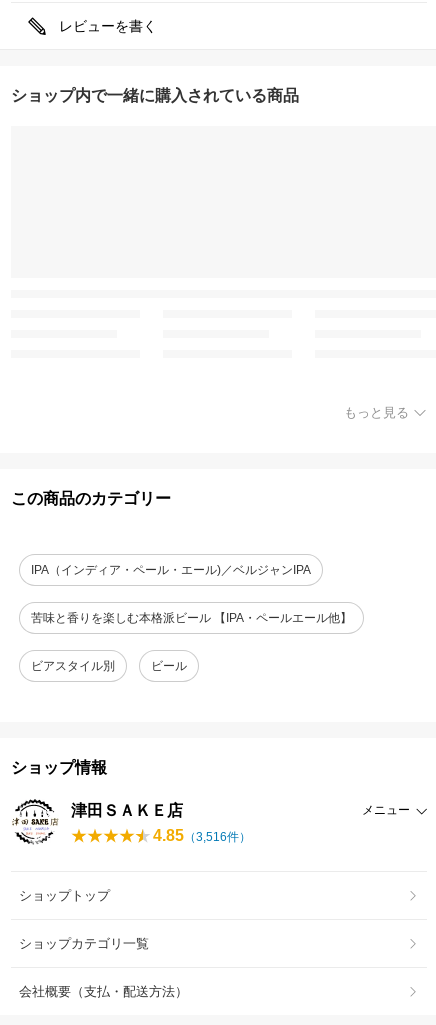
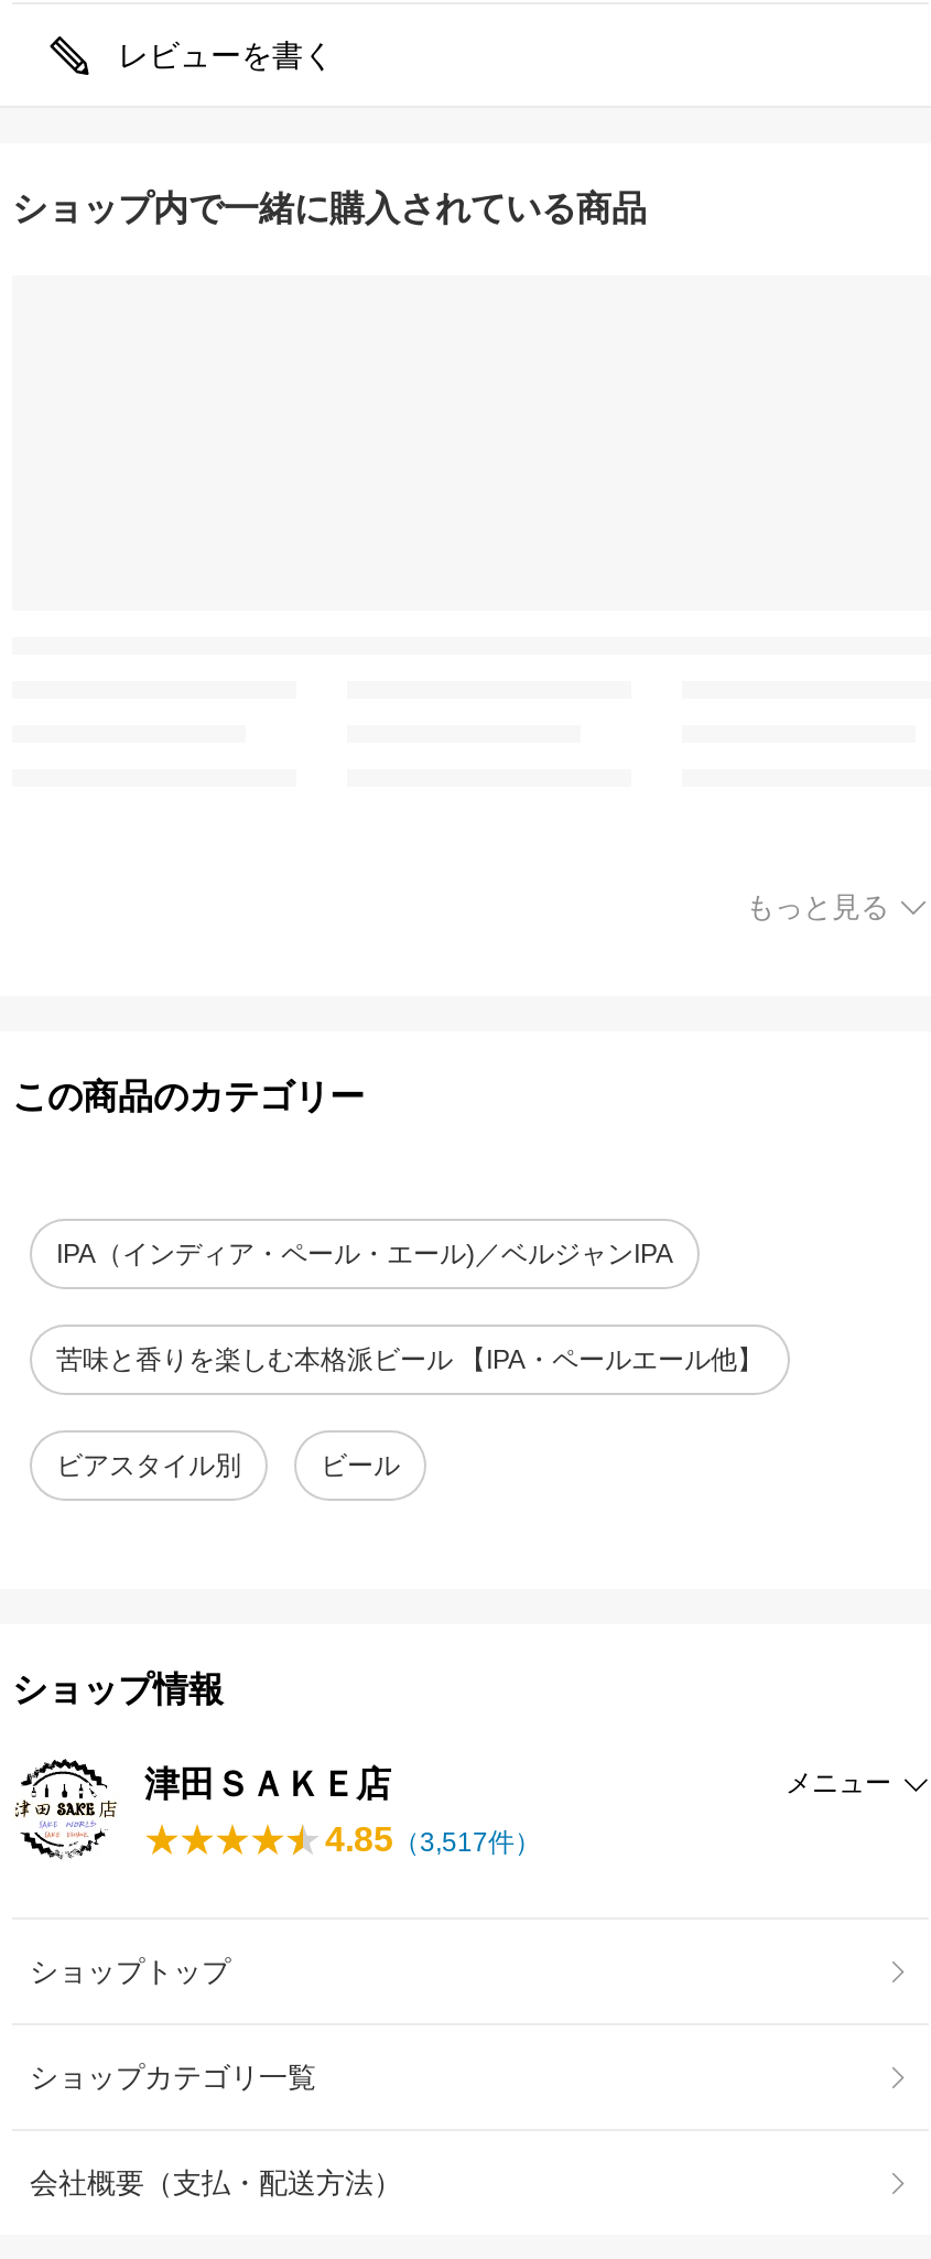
[153,827,251,844] 4.85（3,516件） -> [325,1820,541,1858] 4.85（3,517件）

